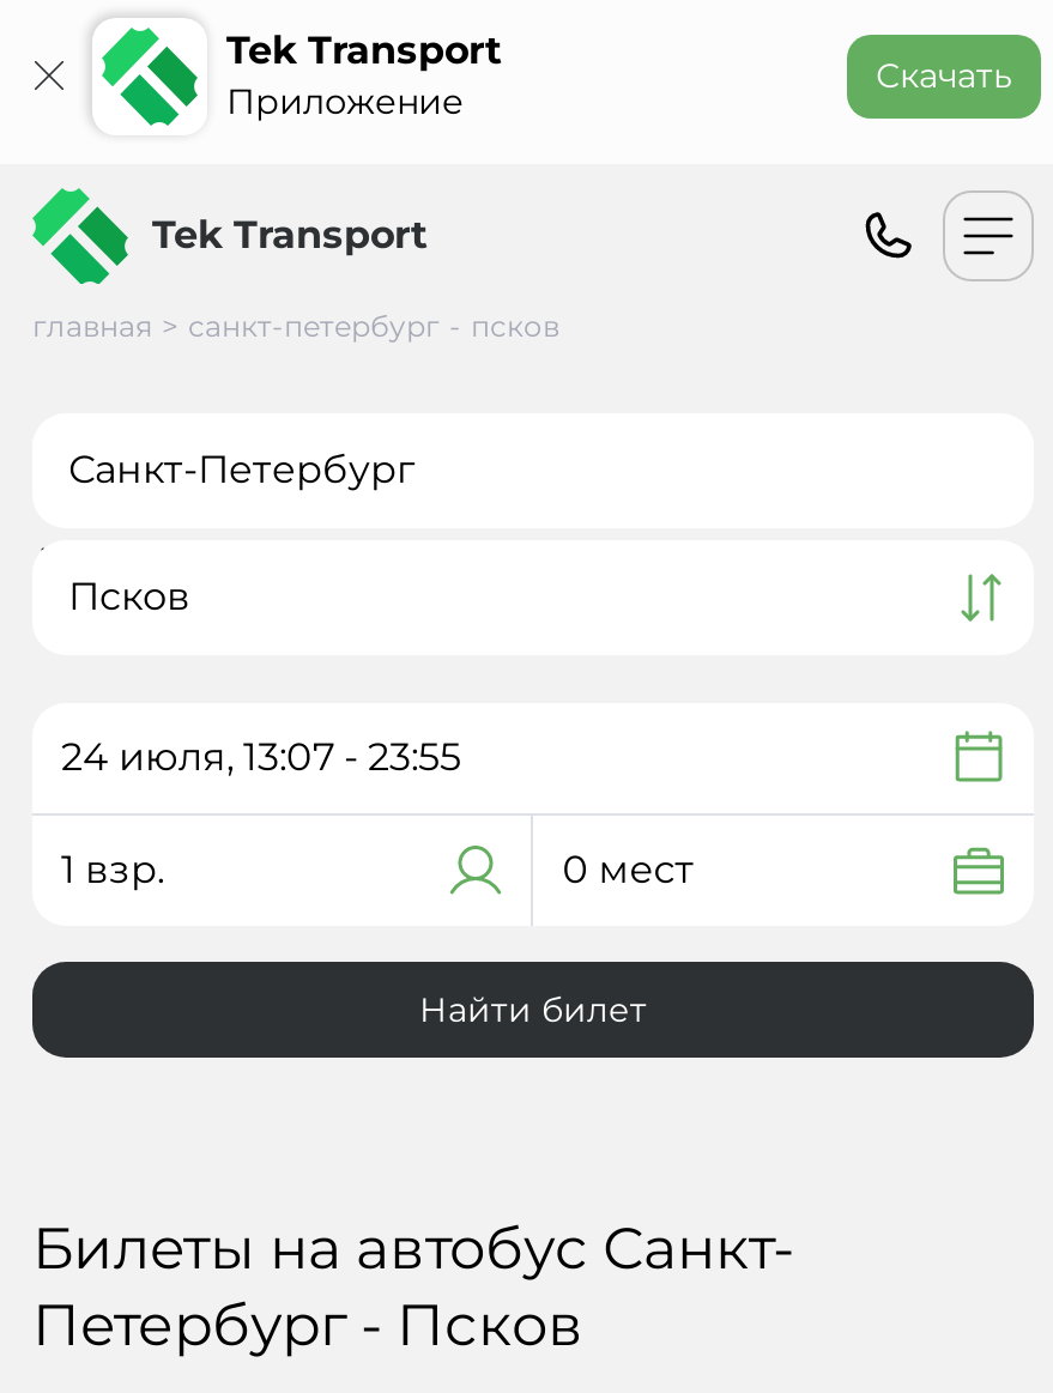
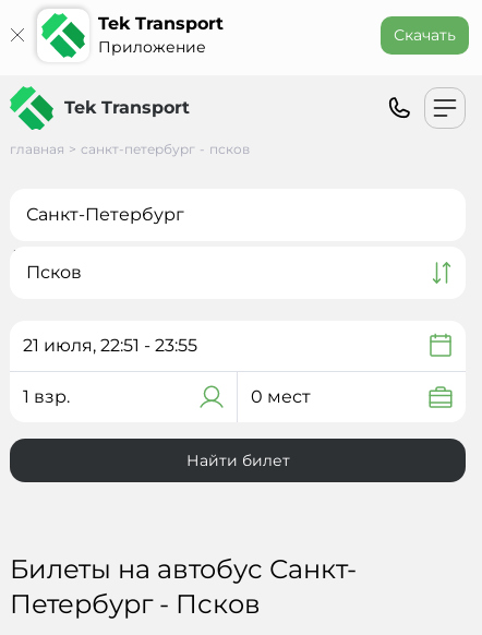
[61,734,461,780] 24 июля, 13:07 - 23:55 -> [23,335,197,356] 21 июля, 22:51 - 23:55

